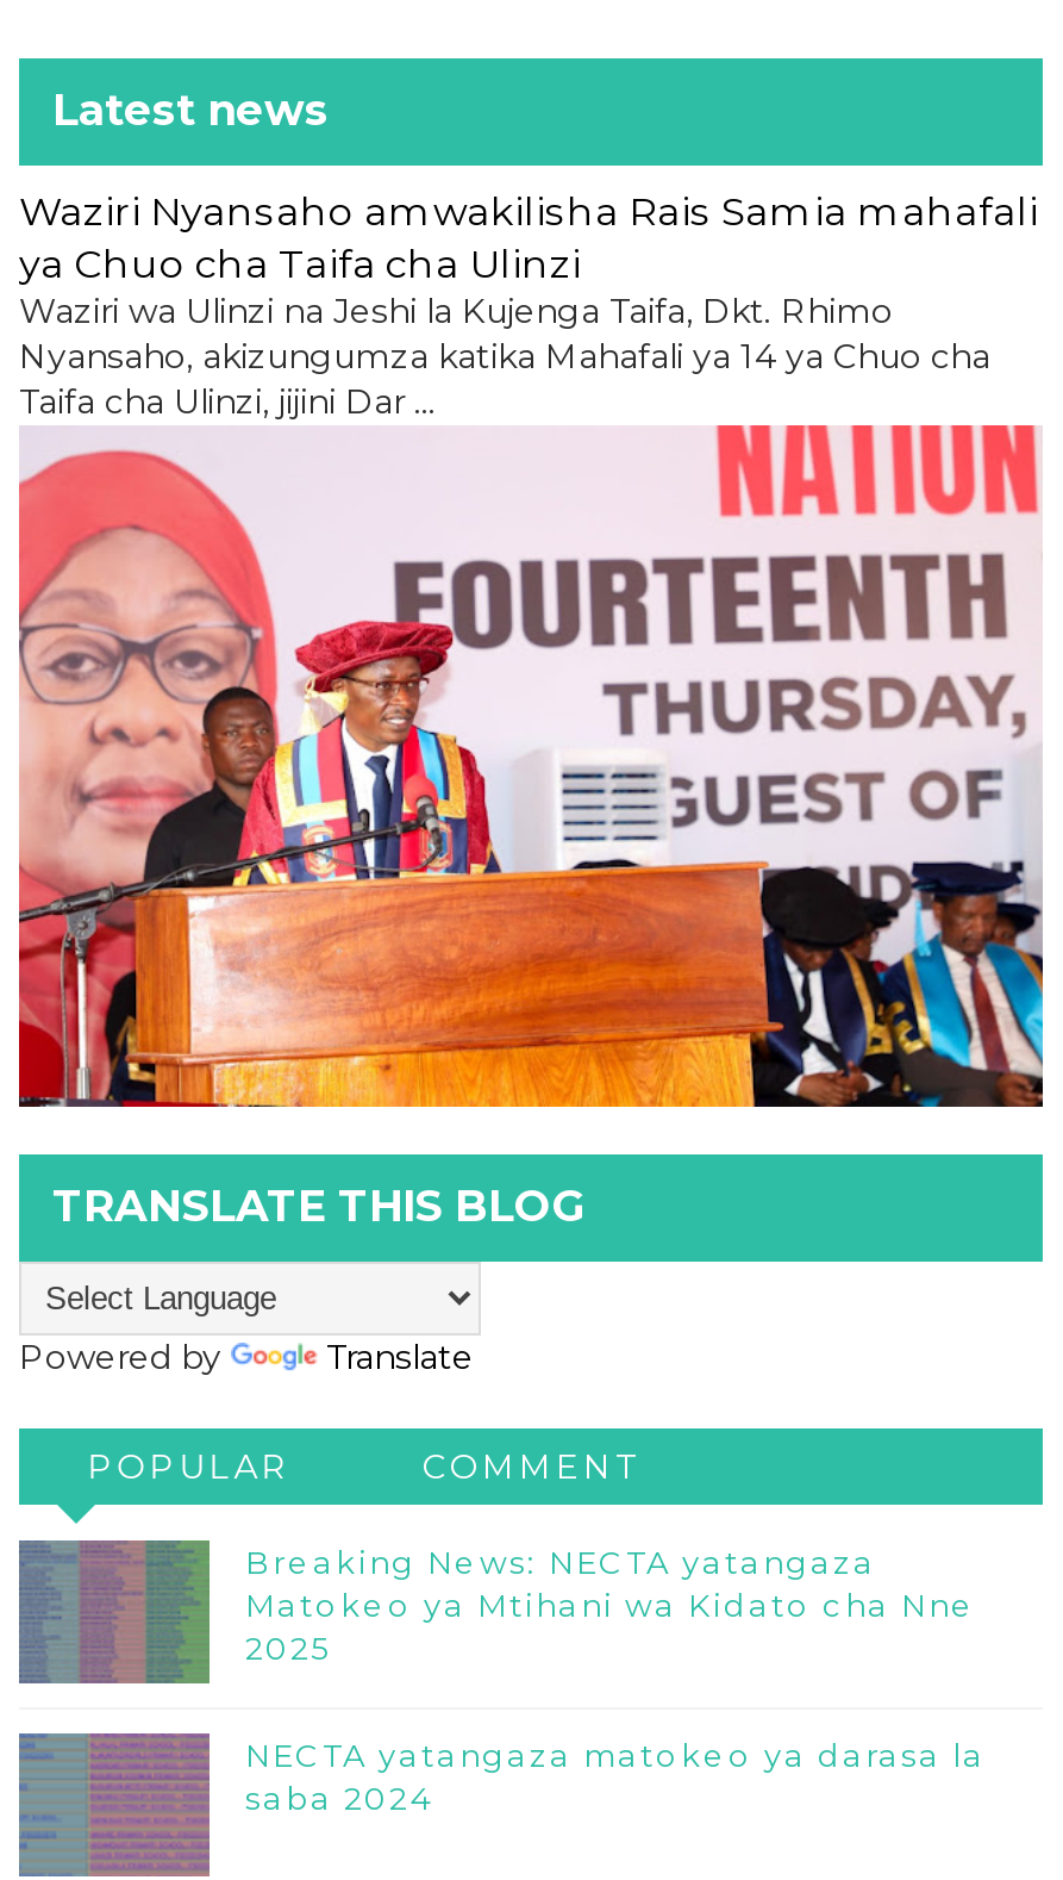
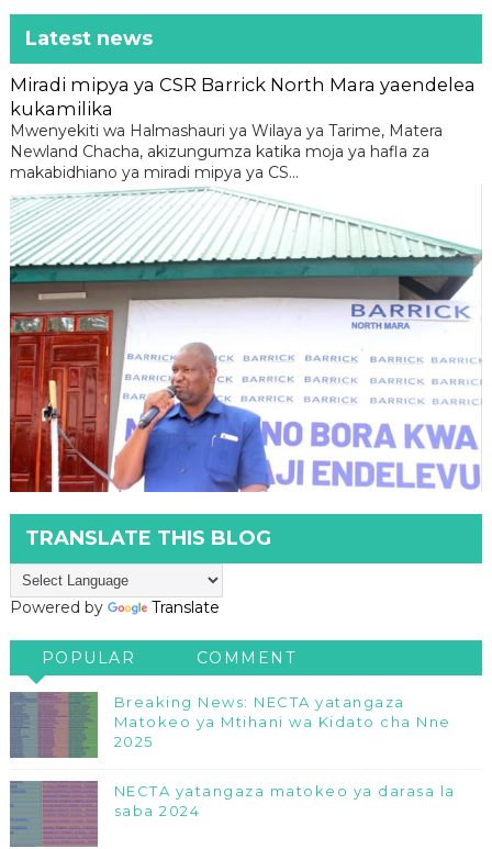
[19,187,1038,422] Waziri Nyansaho amwakilisha Rais Samia mahafali | ya Chuo cha Taifa cha Ulinzi | Waziri wa Ulinzi na Jeshi la Kujenga Taifa, Dkt. Rhimo | Nyansaho, akizungumza katika Mahafali ya 14 ya Chuo cha | Taifa cha Ulinzi, jijini Dar ... -> [10,73,476,182] Miradi mipya ya CSR Barrick North Mara yaendelea | kukamilika | Mwenyekiti wa Halmashauri ya Wilaya ya Tarime, Matera | Newland Chacha, akizungumza katika moja ya hafla za | makabidhiano ya miradi mipya ya CS...
[17,423,1045,1109] [image] -> [9,183,482,493] [image]

